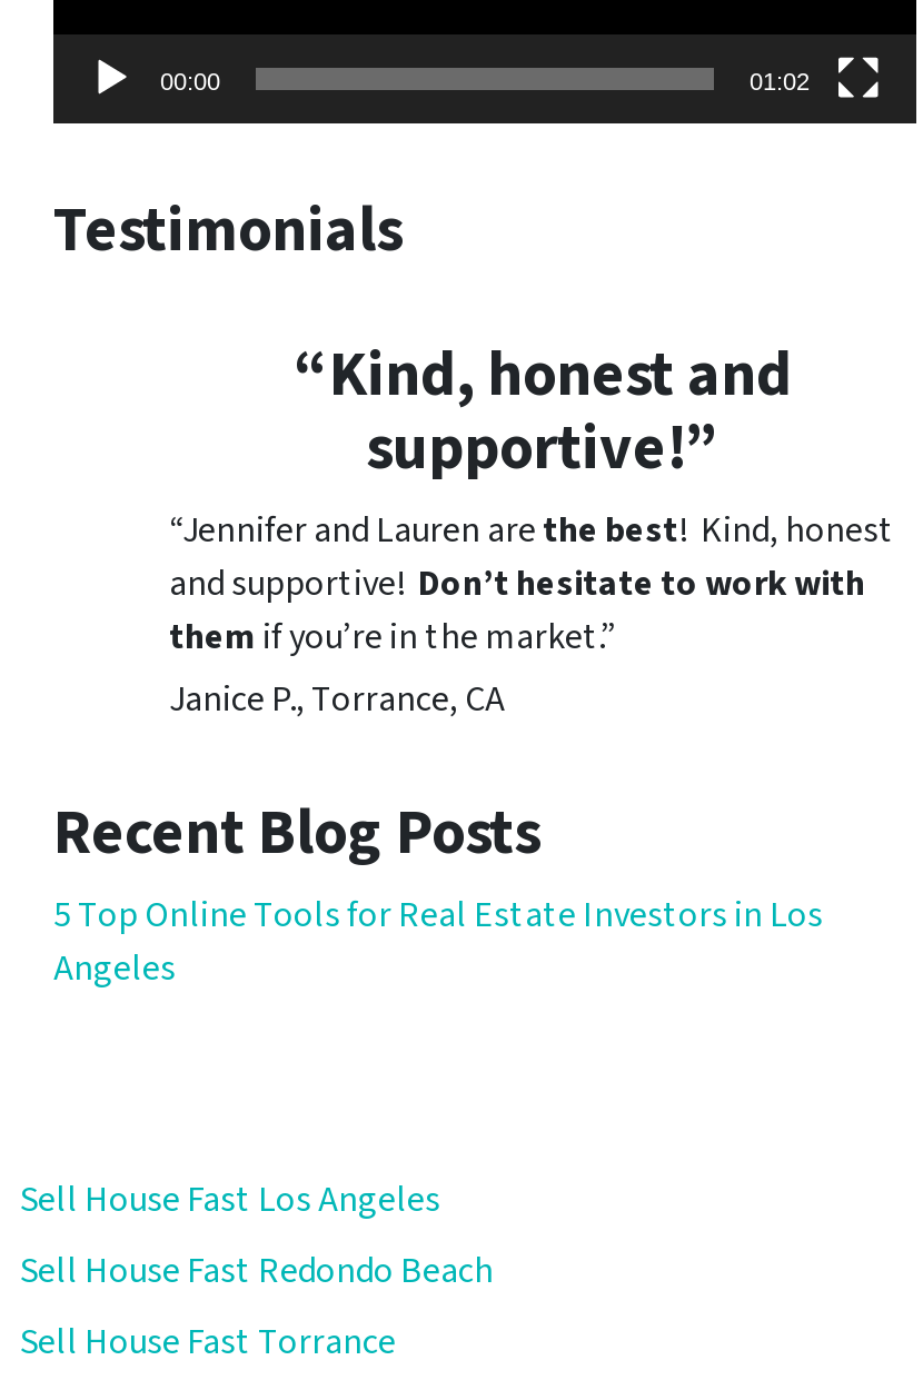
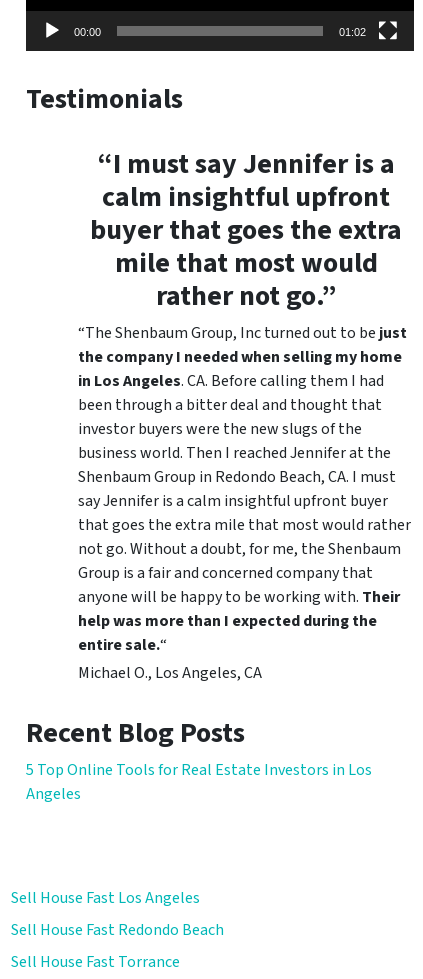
[169,331,894,725] “Kind, honest and | supportive!” | “Jennifer and Lauren are the best! Kind, honest | and supportive! Don’t hesitate to work with | them if you’re in the market.” | Janice P., Torrance, CA -> [78,144,411,684] “I must say Jennifer is a | calm insightful upfront | buyer that goes the extra | mile that most would | rather not go.” | “The Shenbaum Group, Inc turned out to be just | the company I needed when selling my home | in Los Angeles. CA. Before calling them I had | been through a bitter deal and thought that | investor buyers were the new slugs of the | business world. Then I reached Jennifer at the | Shenbaum Group in Redondo Beach, CA. I must | say Jennifer is a calm insightful upfront buyer | that goes the extra mile that most would rather | not go. Without a doubt, for me, the Shenbaum | Group is a fair and concerned company that | anyone will be happy to be working with. Their | help was more than I expected during the | entire sale.“ | Michael O., Los Angeles, CA

